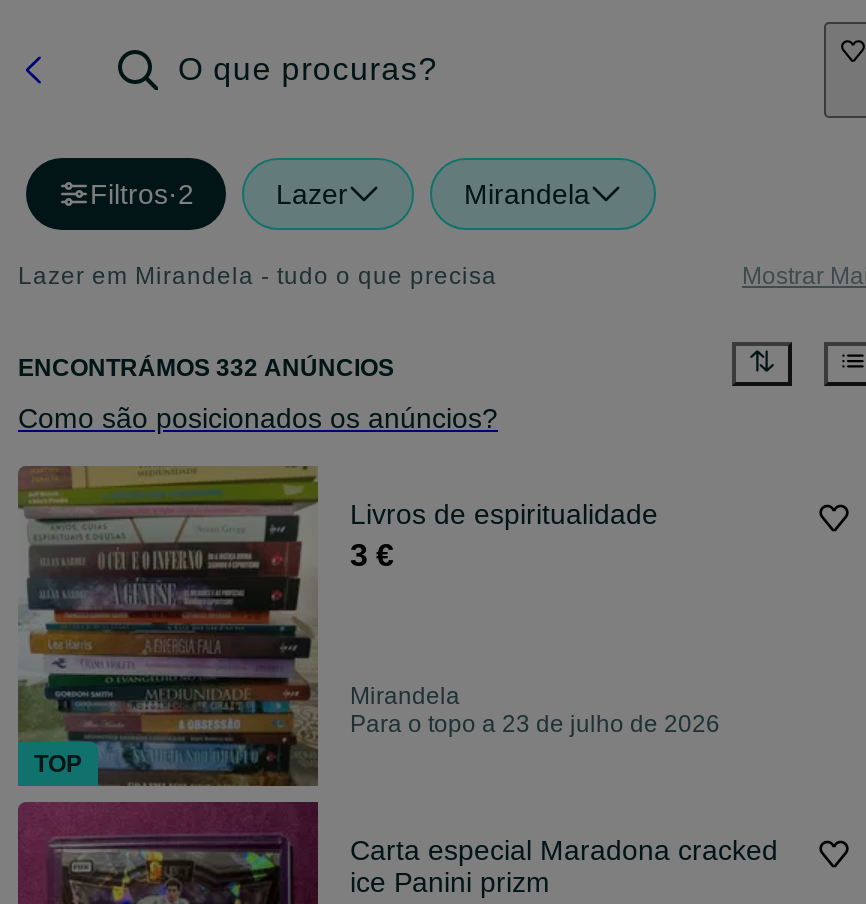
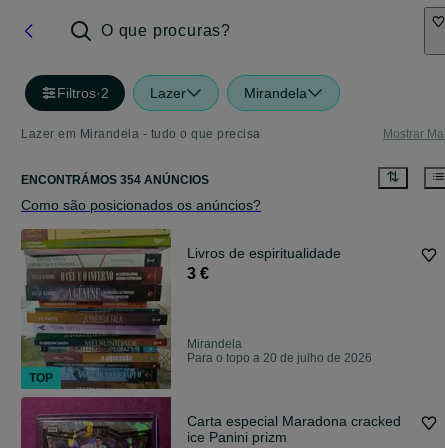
[18,355,394,383] ENCONTRÁMOS 332 ANÚNCIOS -> [21,173,209,187] ENCONTRÁMOS 354 ANÚNCIOS
[350,711,720,739] Para o topo a 23 de julho de 2026 -> [187,351,372,365] Para o topo a 20 de julho de 2026

